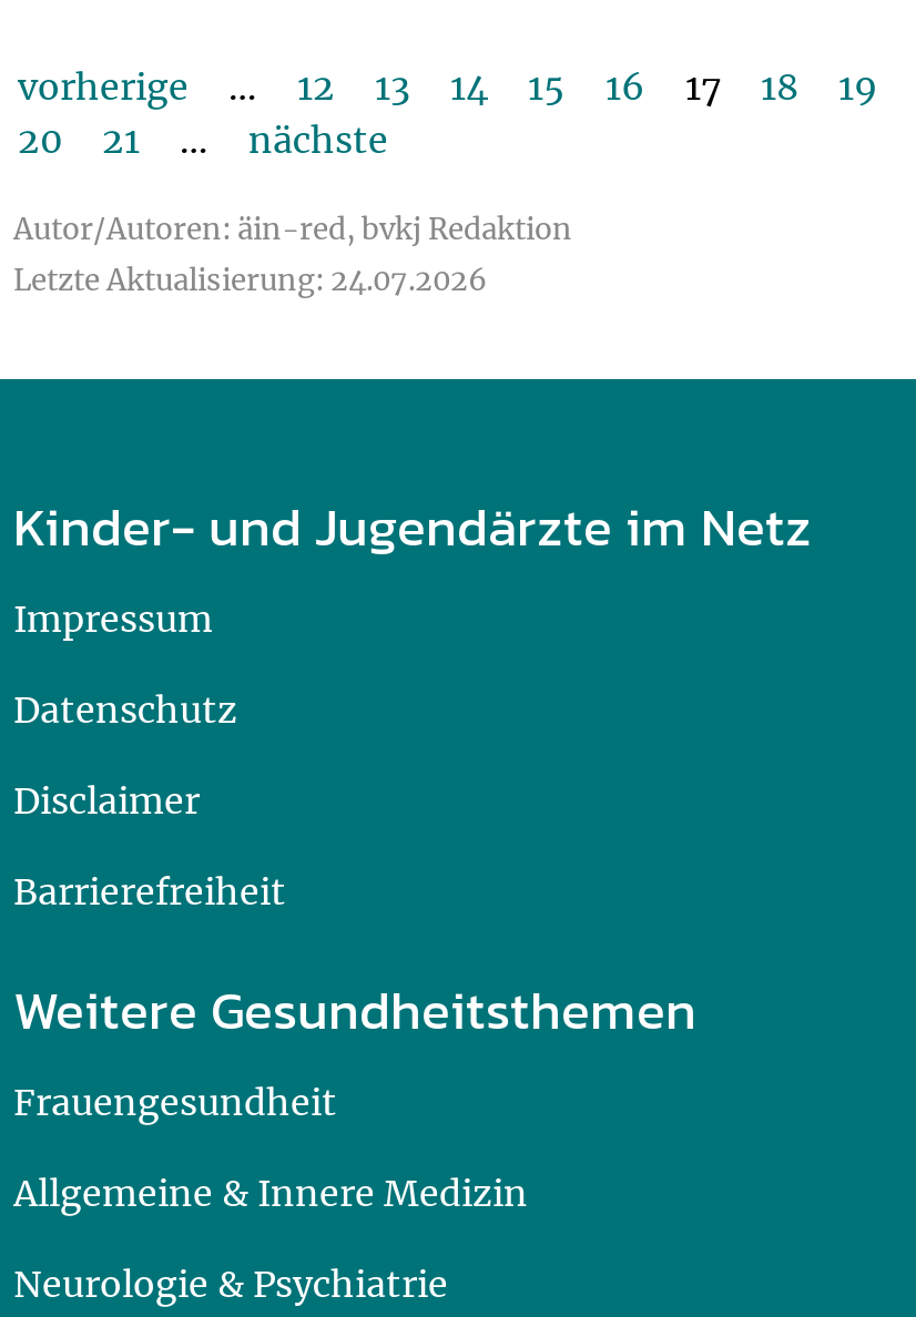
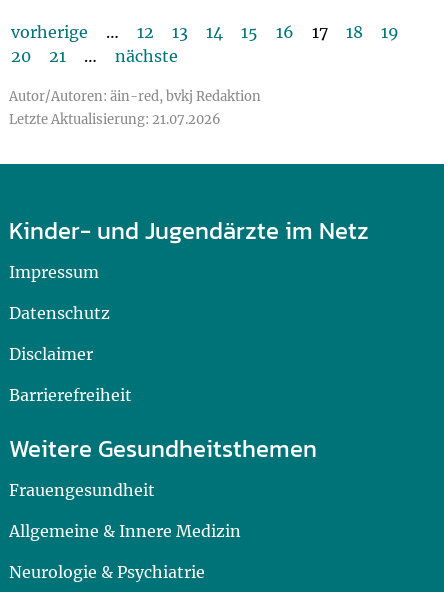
[13,262,488,299] Letzte Aktualisierung: 24.07.2026 -> [9,111,221,128] Letzte Aktualisierung: 21.07.2026

